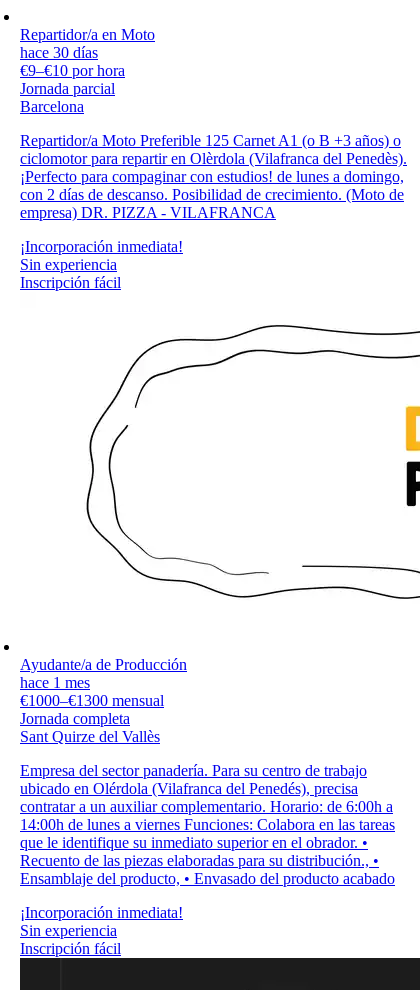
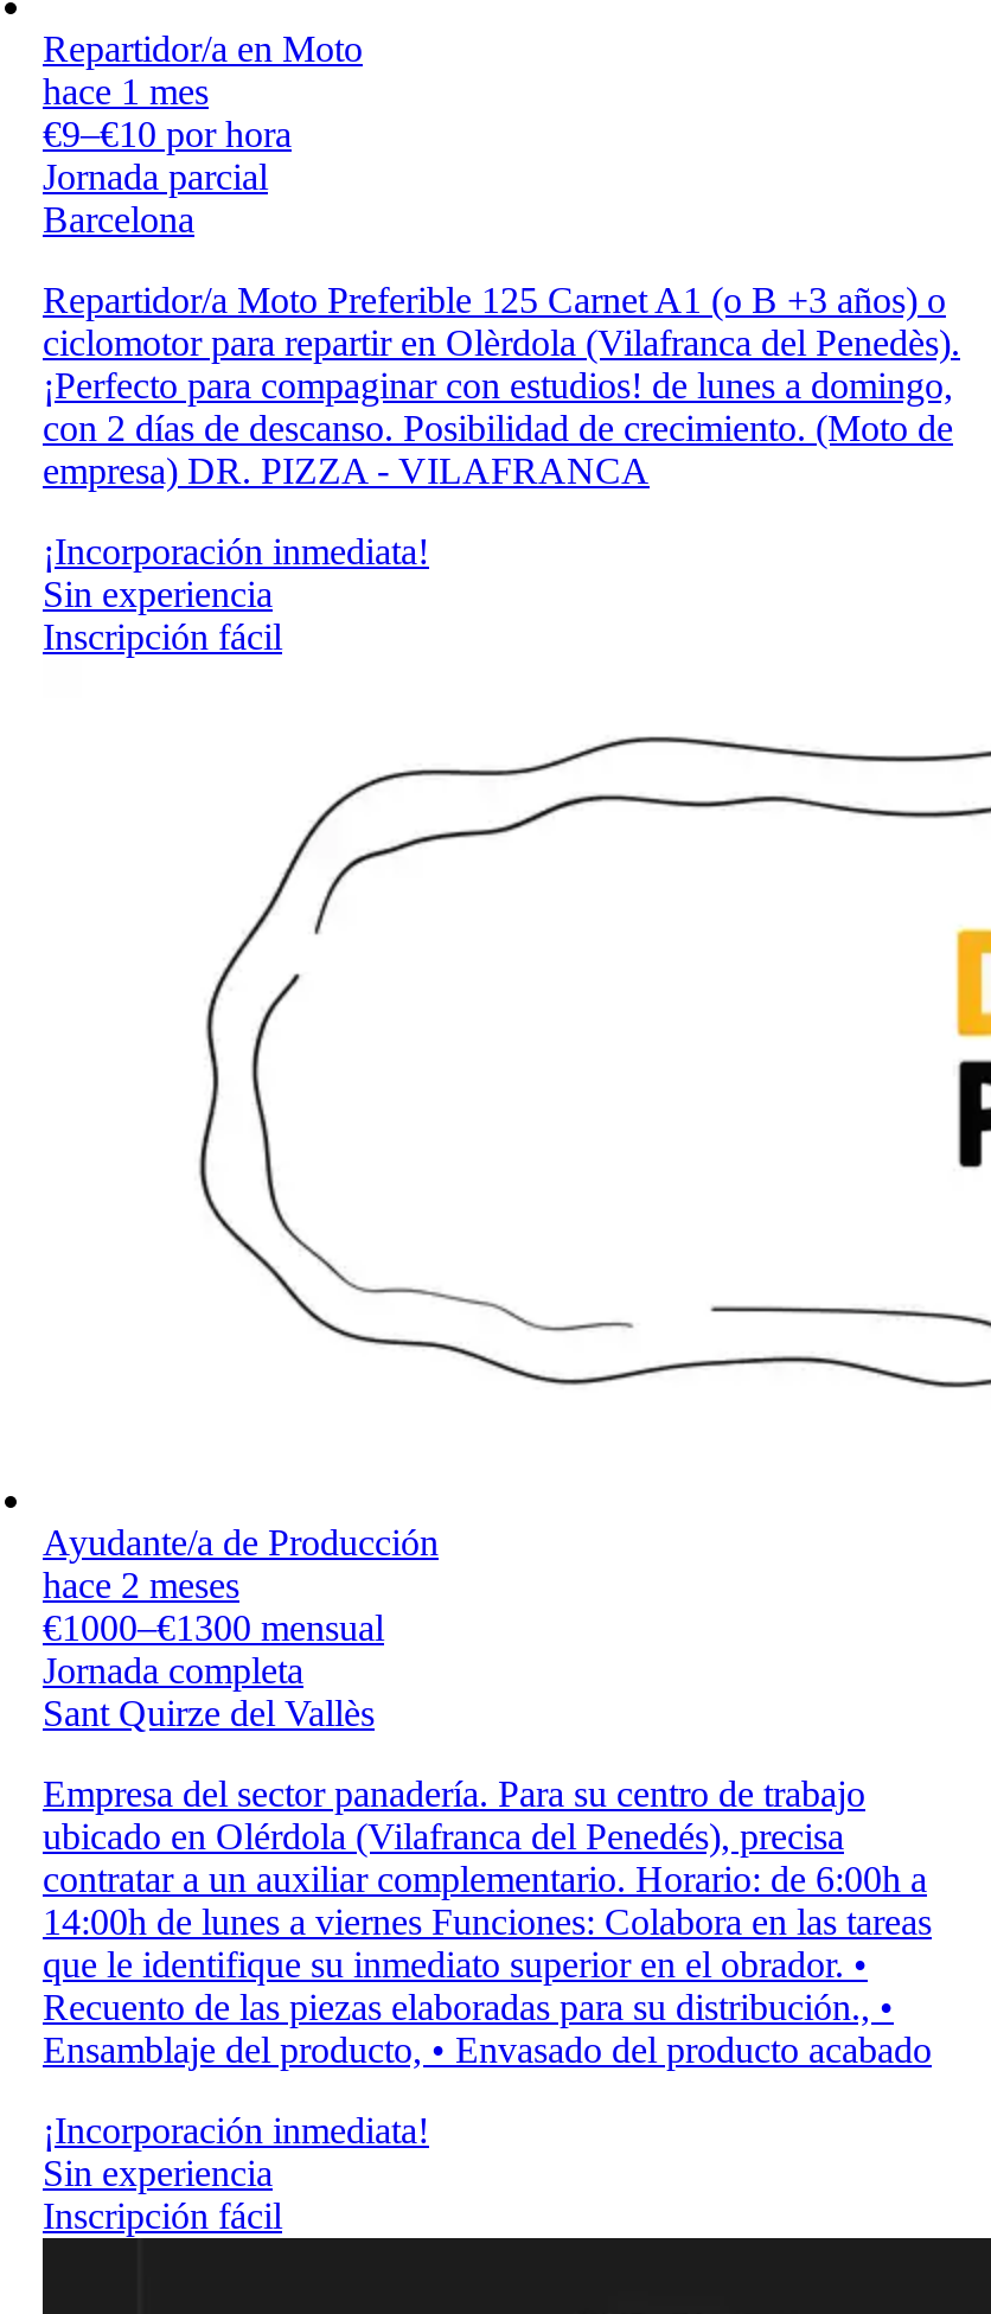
[20,44,98,61] hace 30 días -> [43,71,209,111] hace 1 mes
[20,674,90,691] hace 1 mes -> [43,1565,239,1605] hace 2 meses

